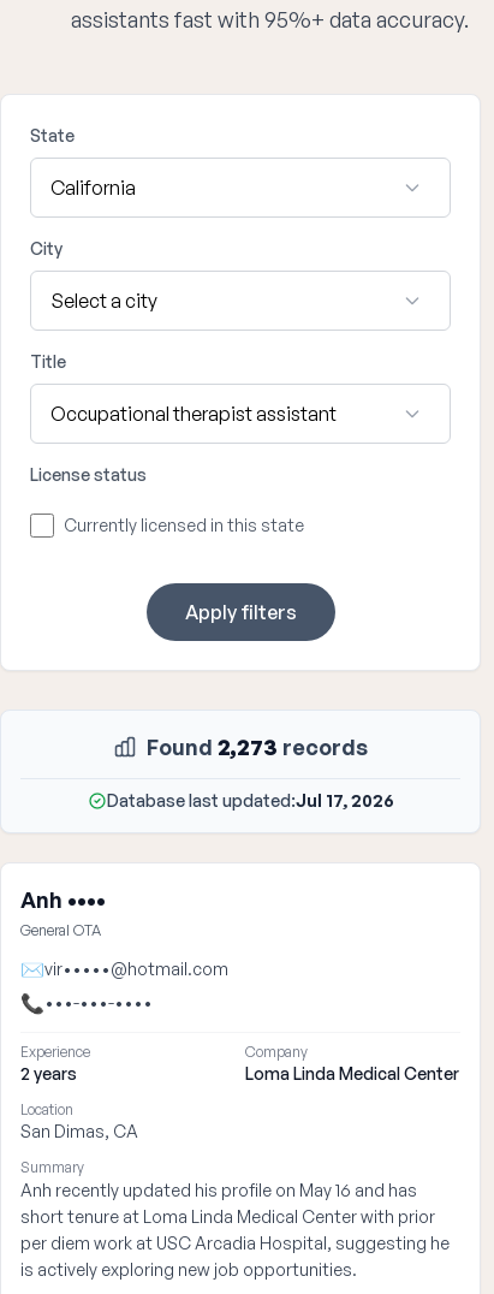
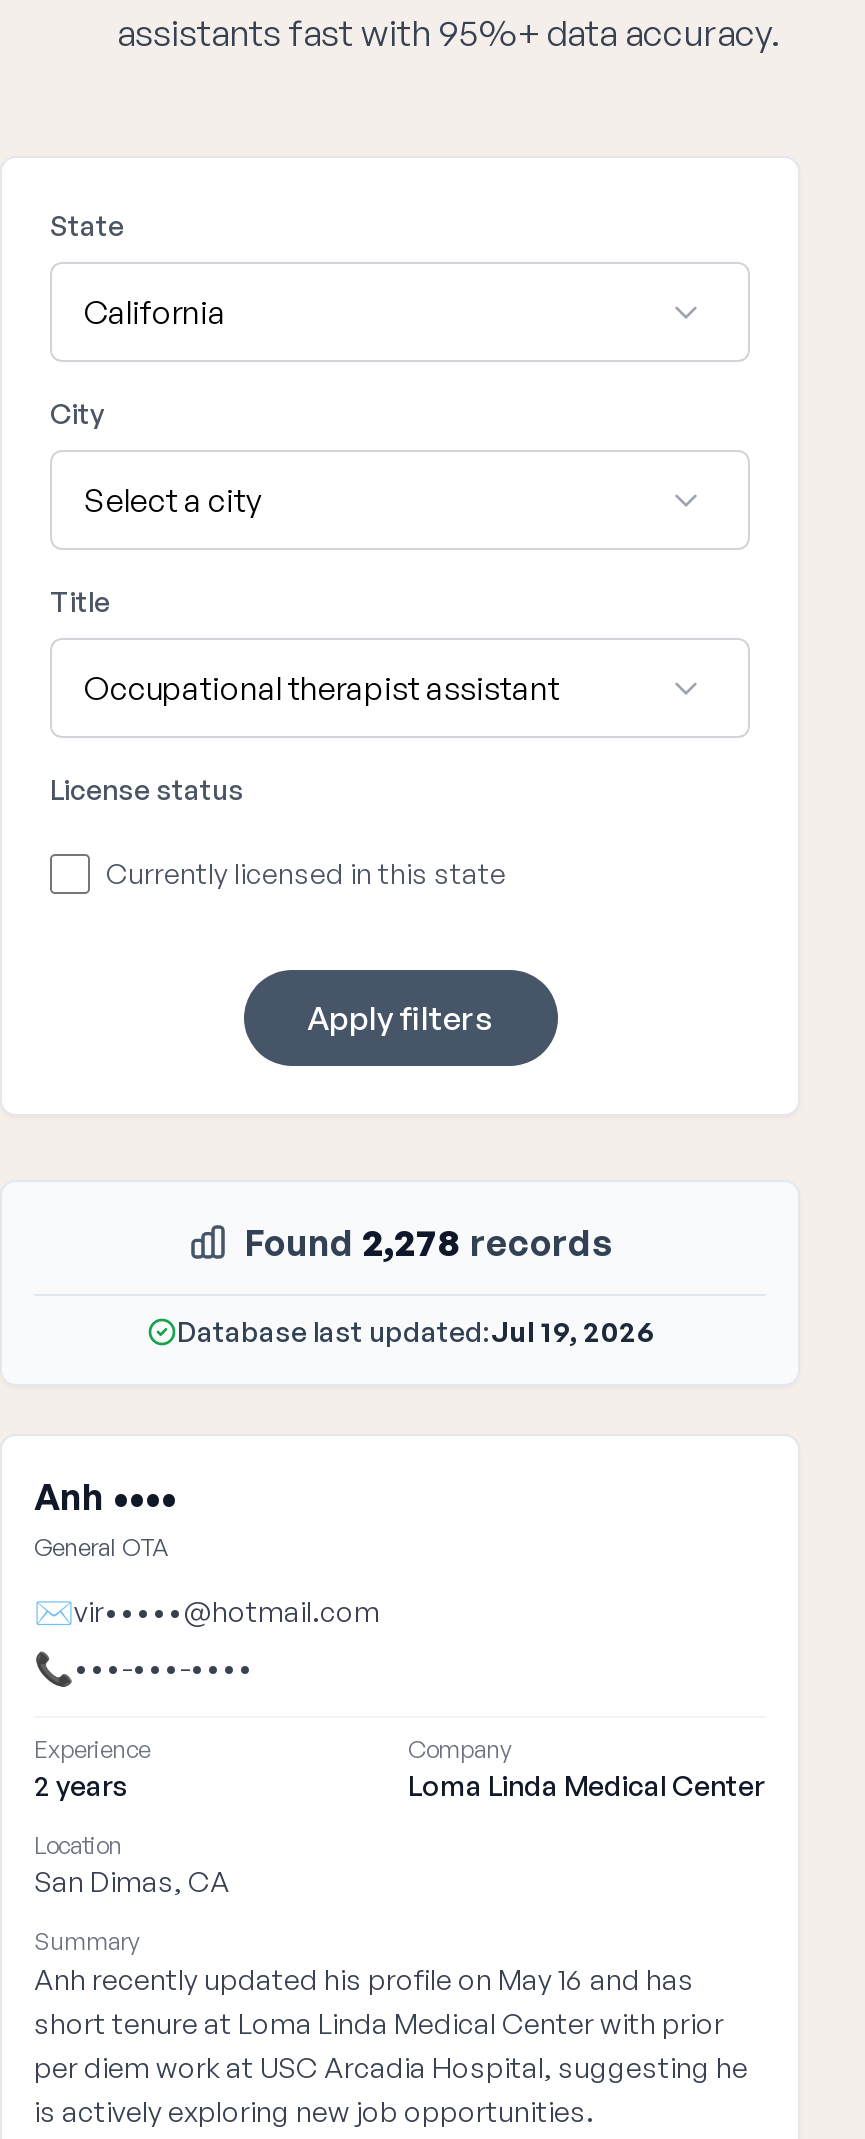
[147,734,368,760] Found 2,273 records -> [244,1220,612,1264] Found 2,278 records
[106,790,394,811] Database last updated:Jul 17, 2026 -> [177,1314,655,1348] Database last updated:Jul 19, 2026

